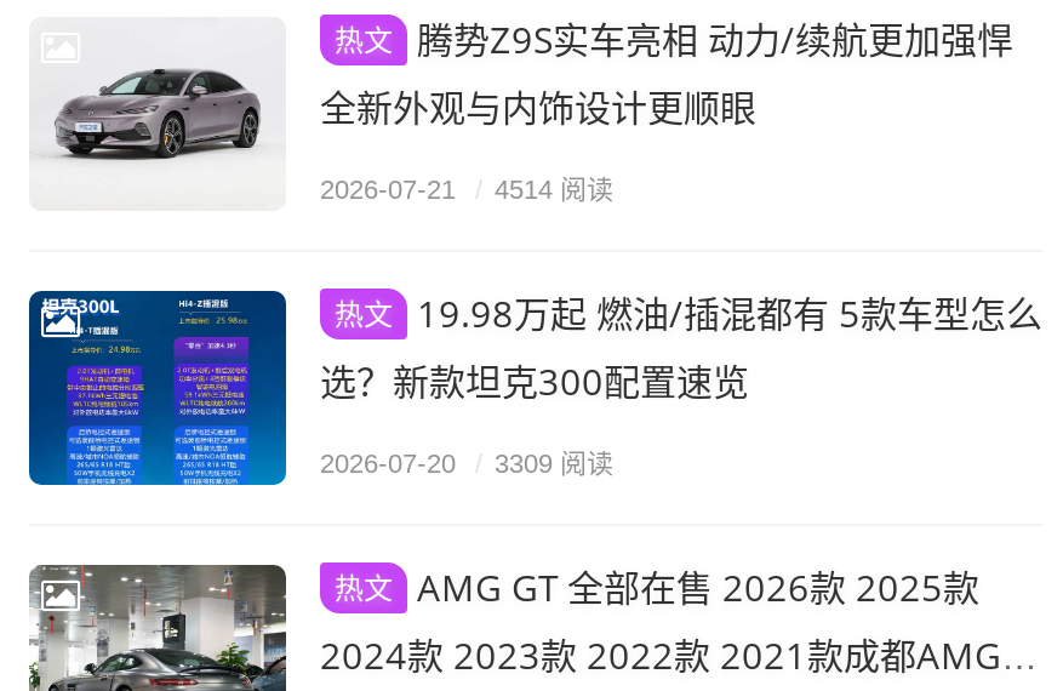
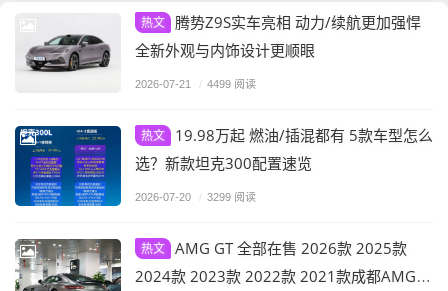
[320,175,613,204] 2026-07-21 / 4514 阅读 -> [135,78,256,90] 2026-07-21 / 4499 阅读
[320,449,613,478] 2026-07-20 / 3309 阅读 -> [135,191,256,203] 2026-07-20 / 3299 阅读

